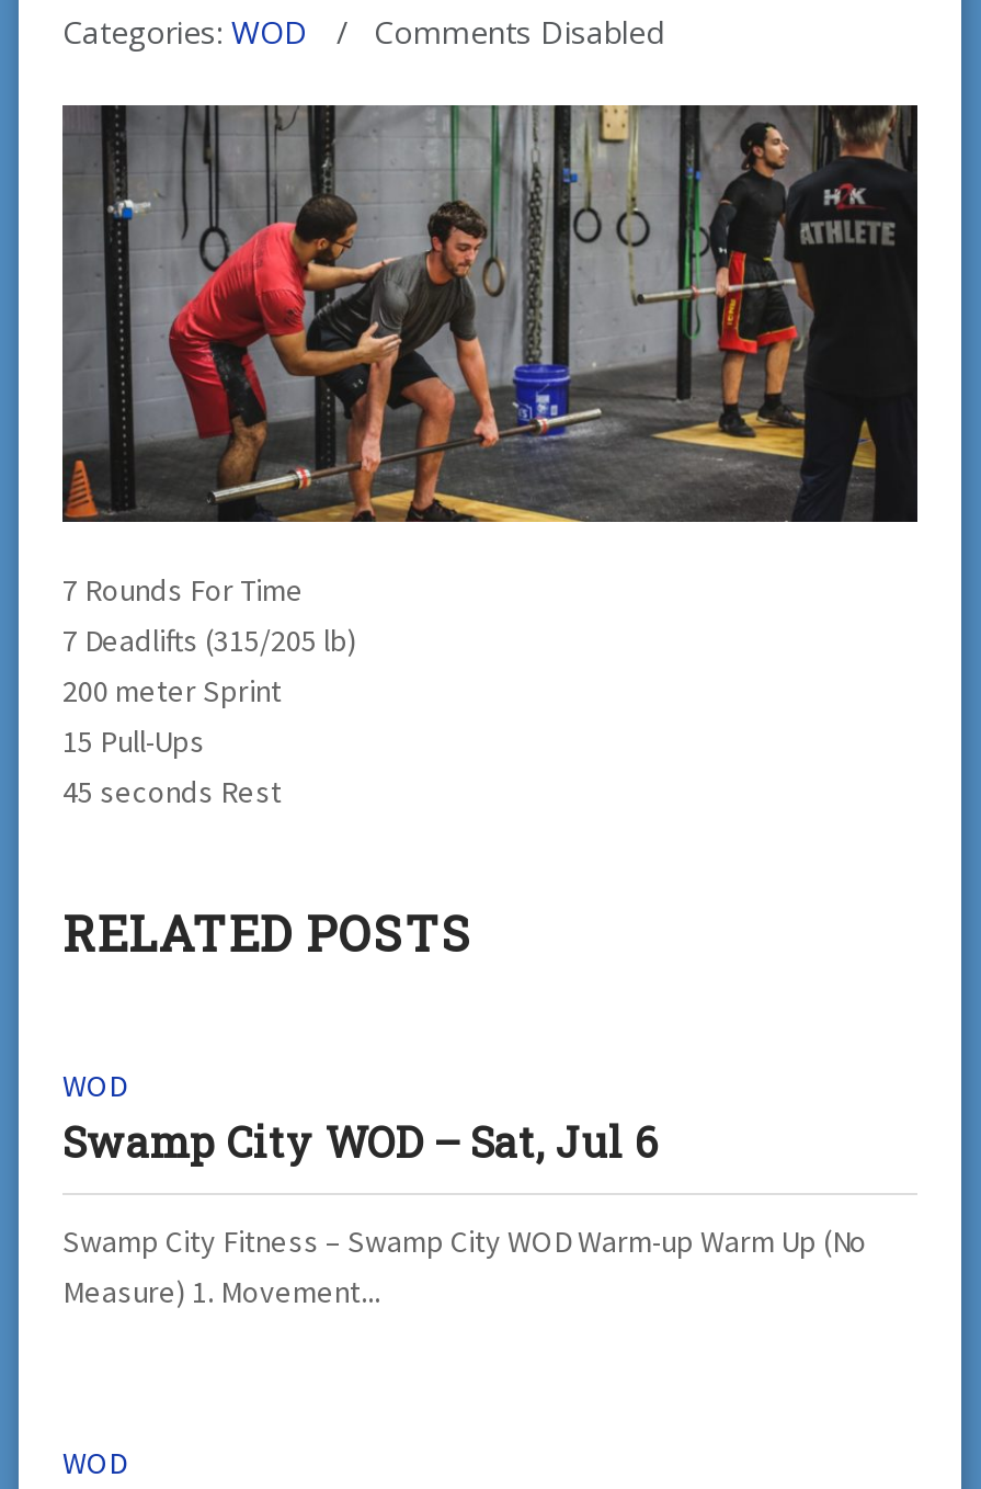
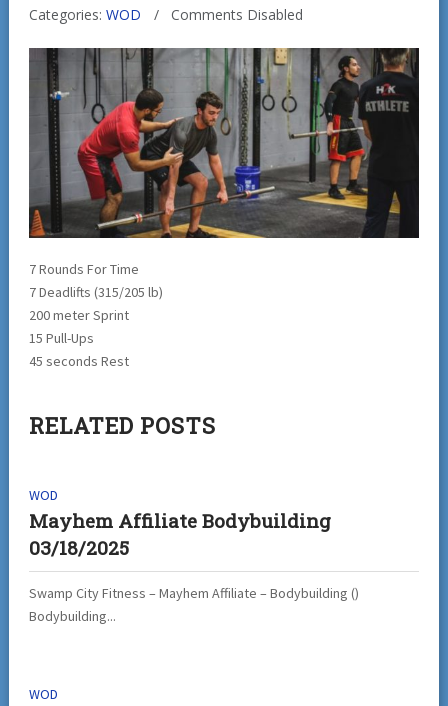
[62,1115,659,1169] Swamp City WOD – Sat, Jul 6 -> [29,508,331,560] Mayhem Affiliate Bodybuilding | 03/18/2025
[62,1222,867,1312] Swamp City Fitness – Swamp City WOD Warm-up Warm Up (No | Measure) 1. Movement... -> [29,584,359,625] Swamp City Fitness – Mayhem Affiliate – Bodybuilding () | Bodybuilding...

